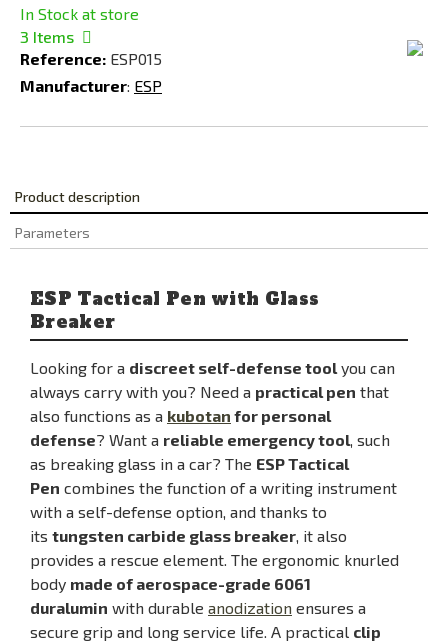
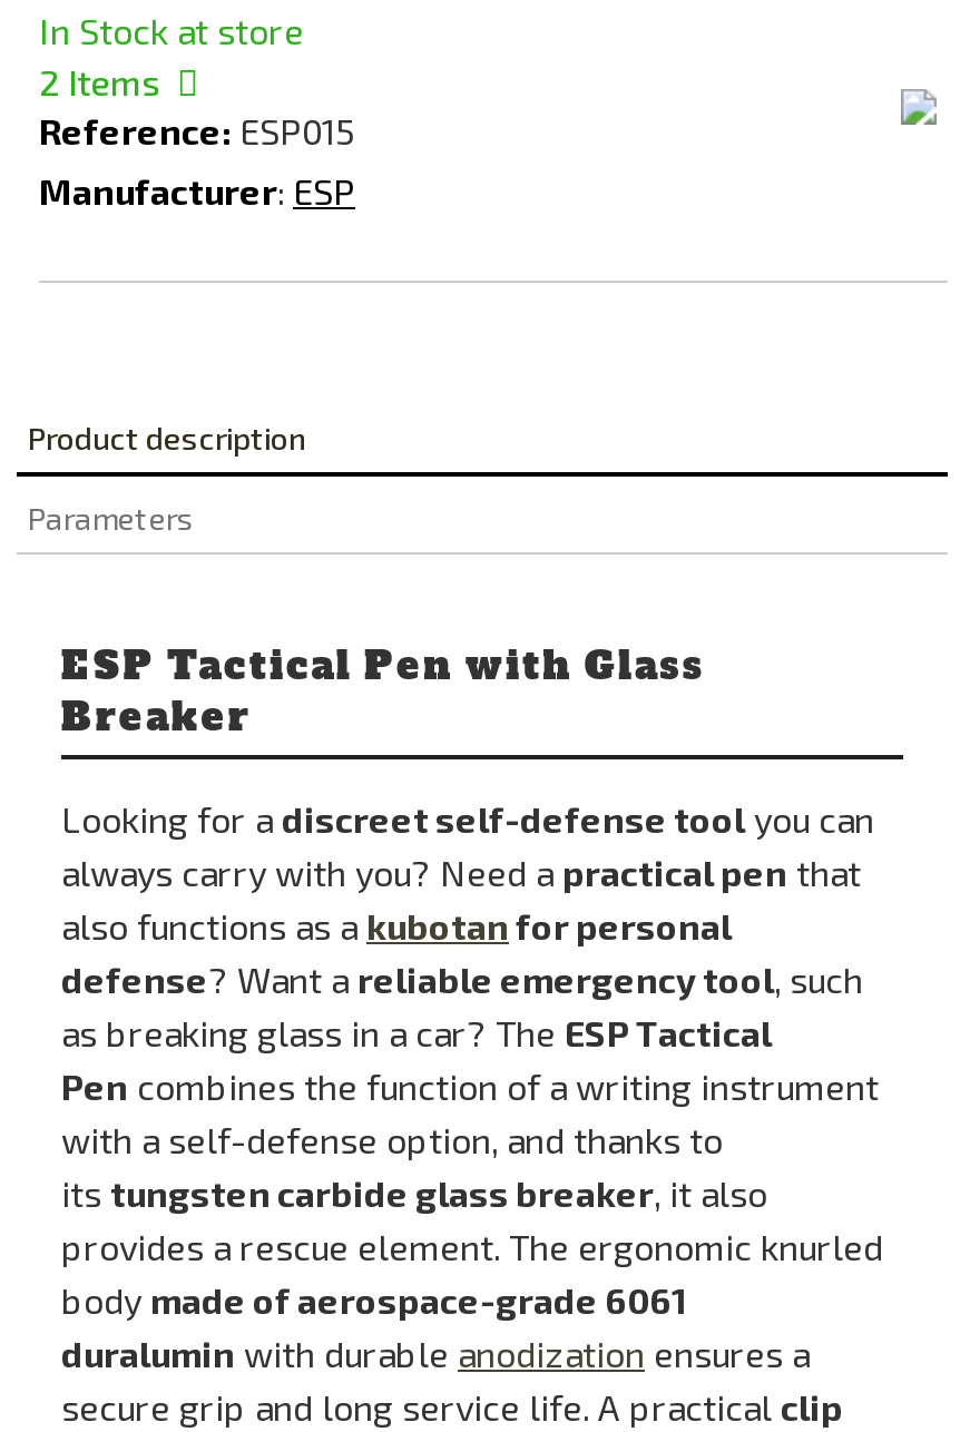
[20,27,74,46] 3 Items -> [39,60,159,102] 2 Items

